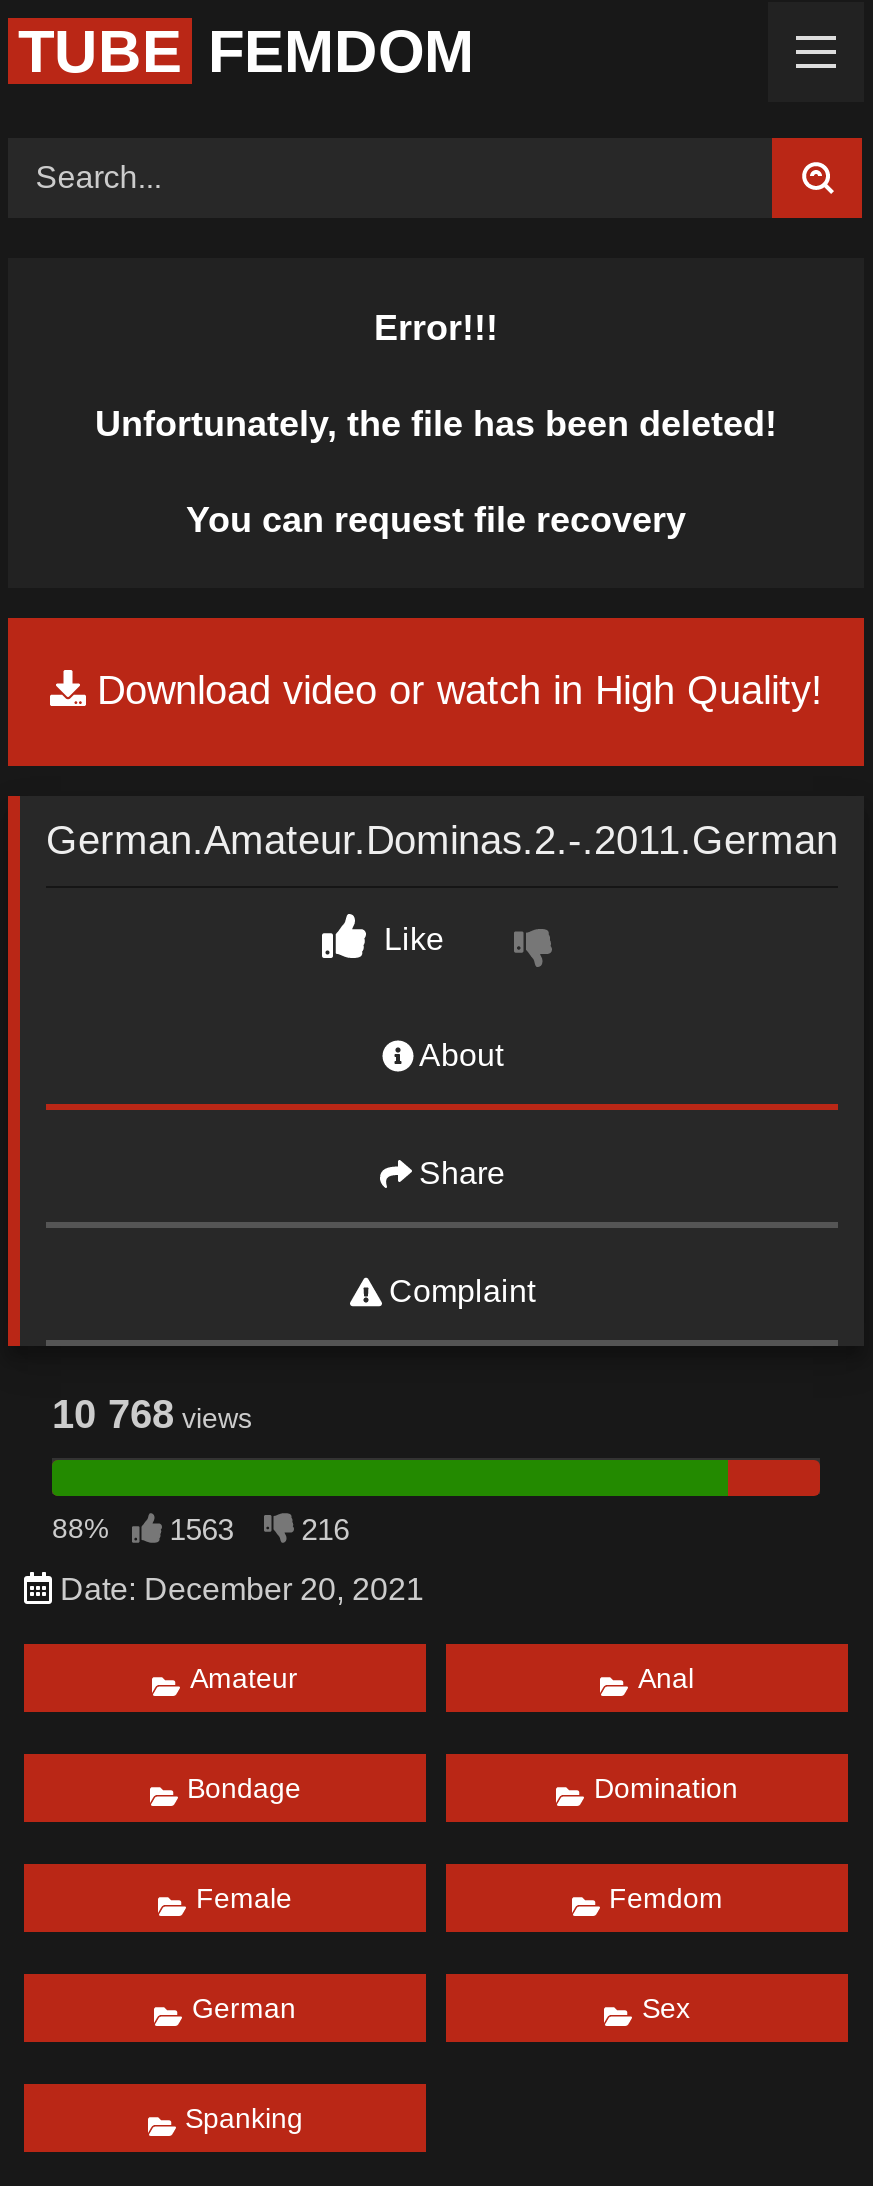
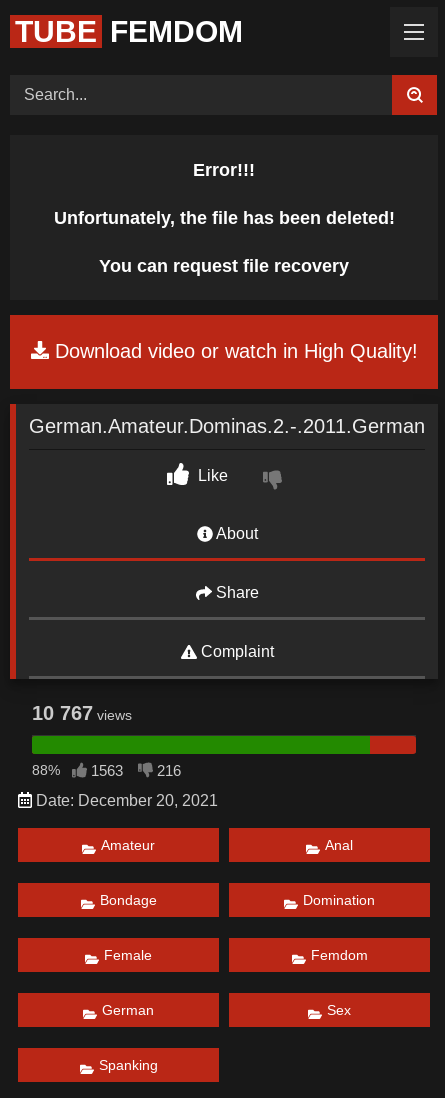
[52,1391,252,1435] 10 768 views -> [32,702,132,724] 10 767 views

